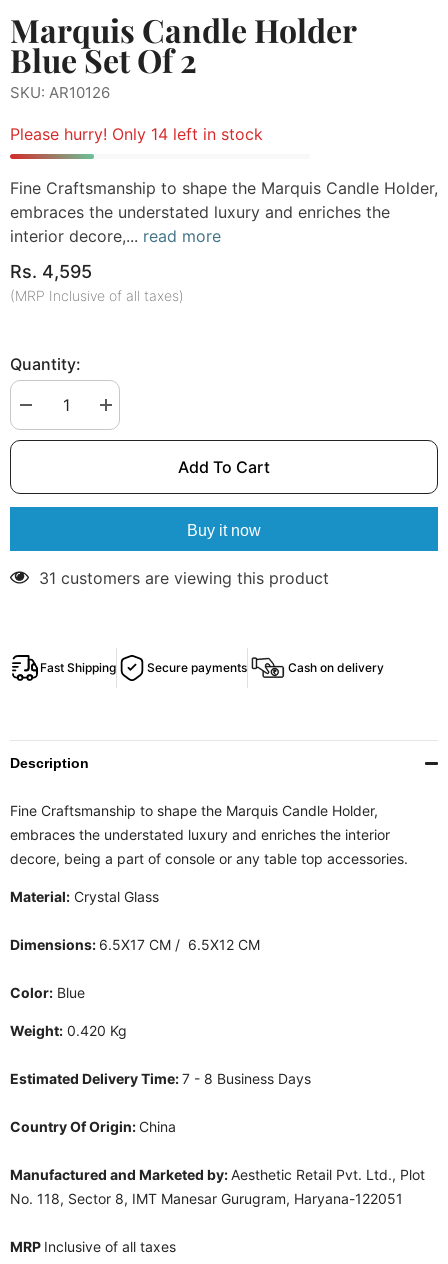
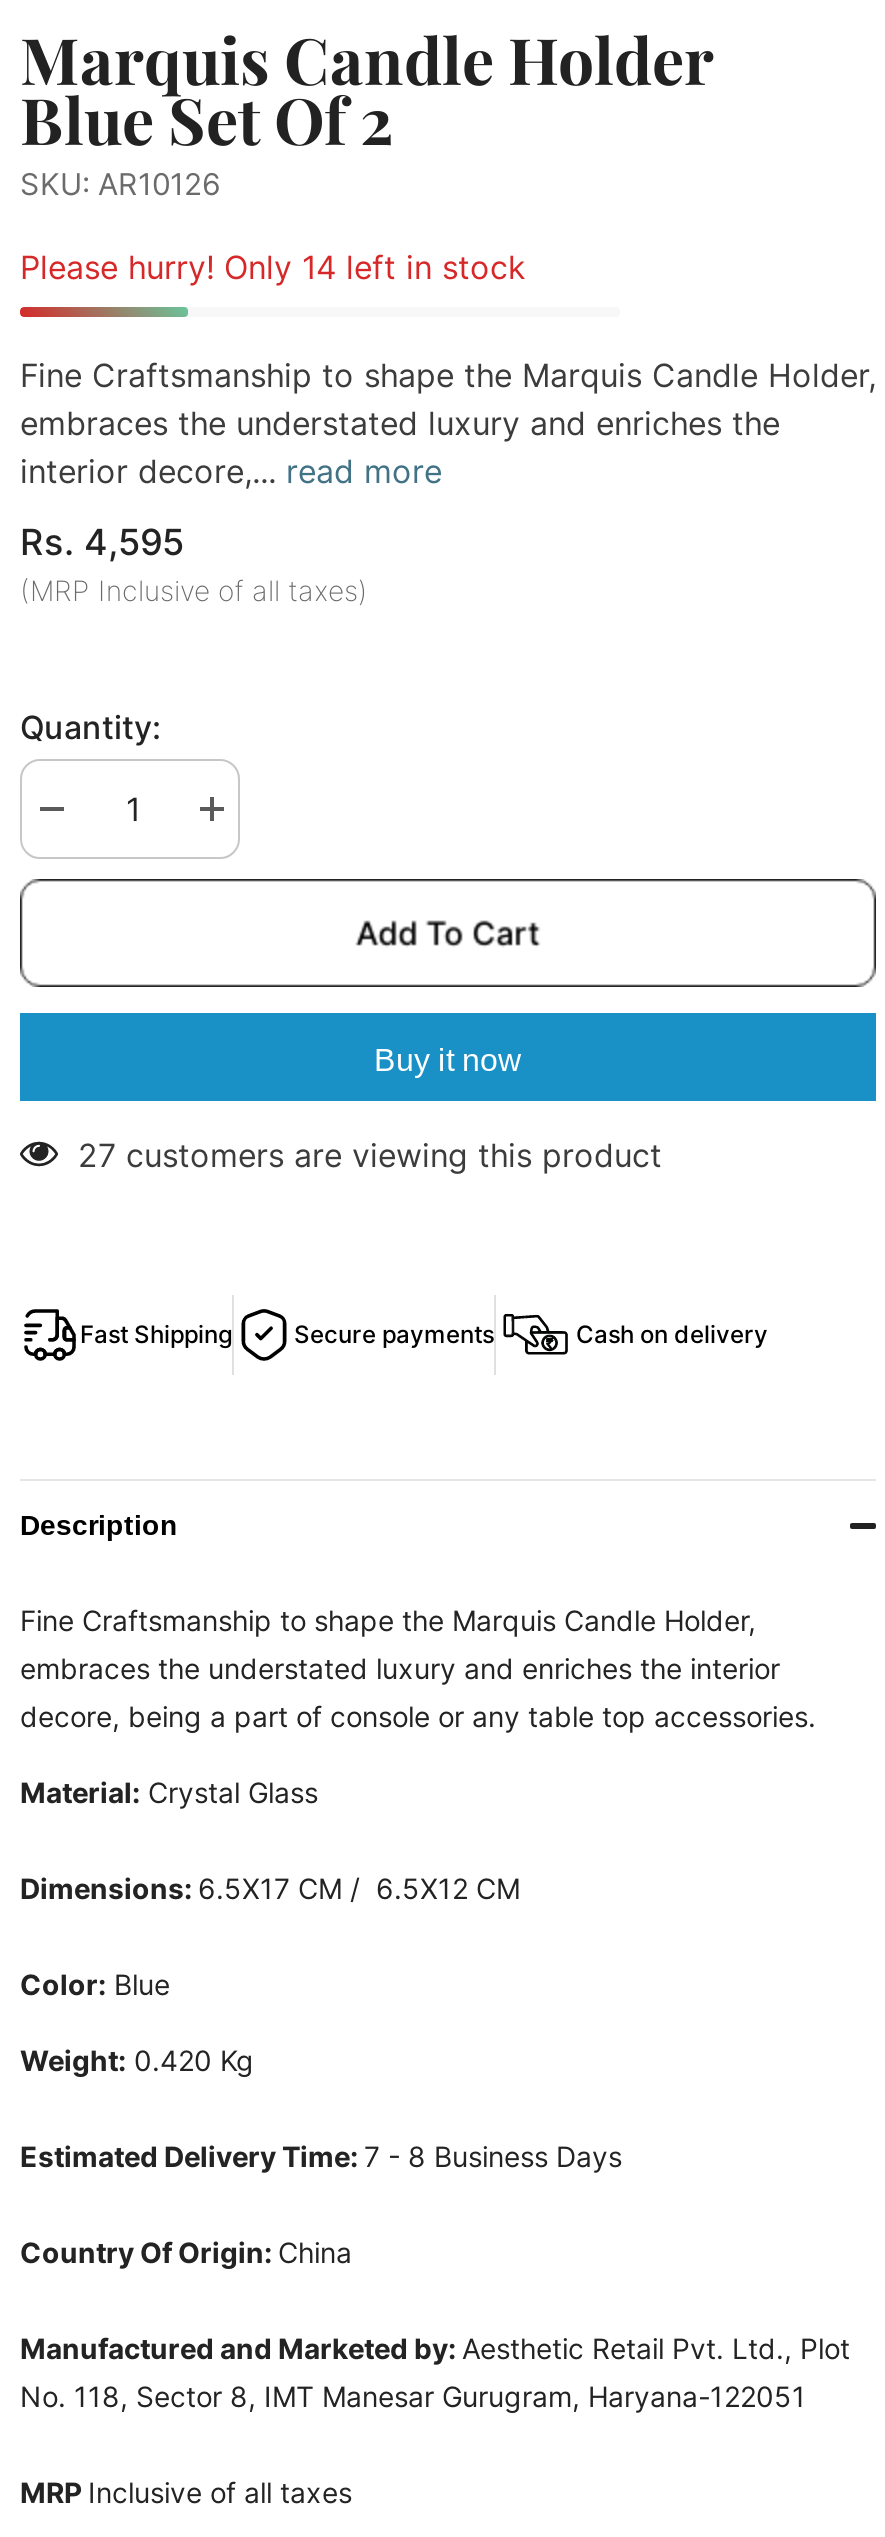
[39,568,329,588] 31 customers are viewing this product -> [78,1135,662,1175] 27 customers are viewing this product

